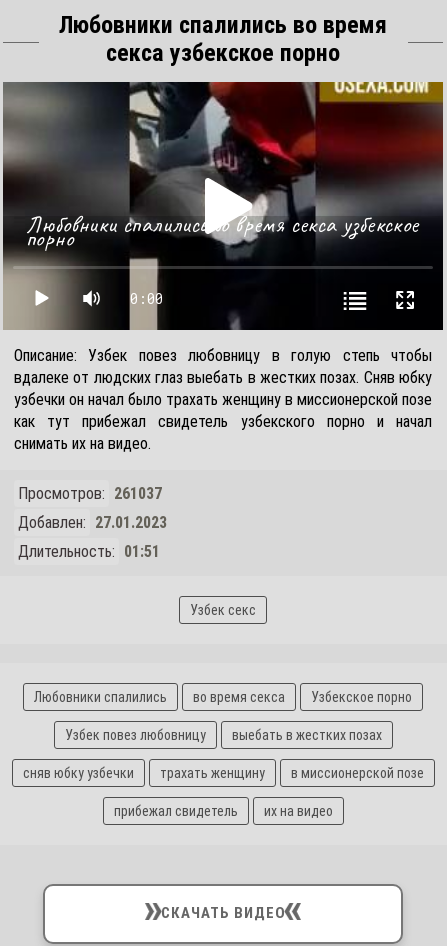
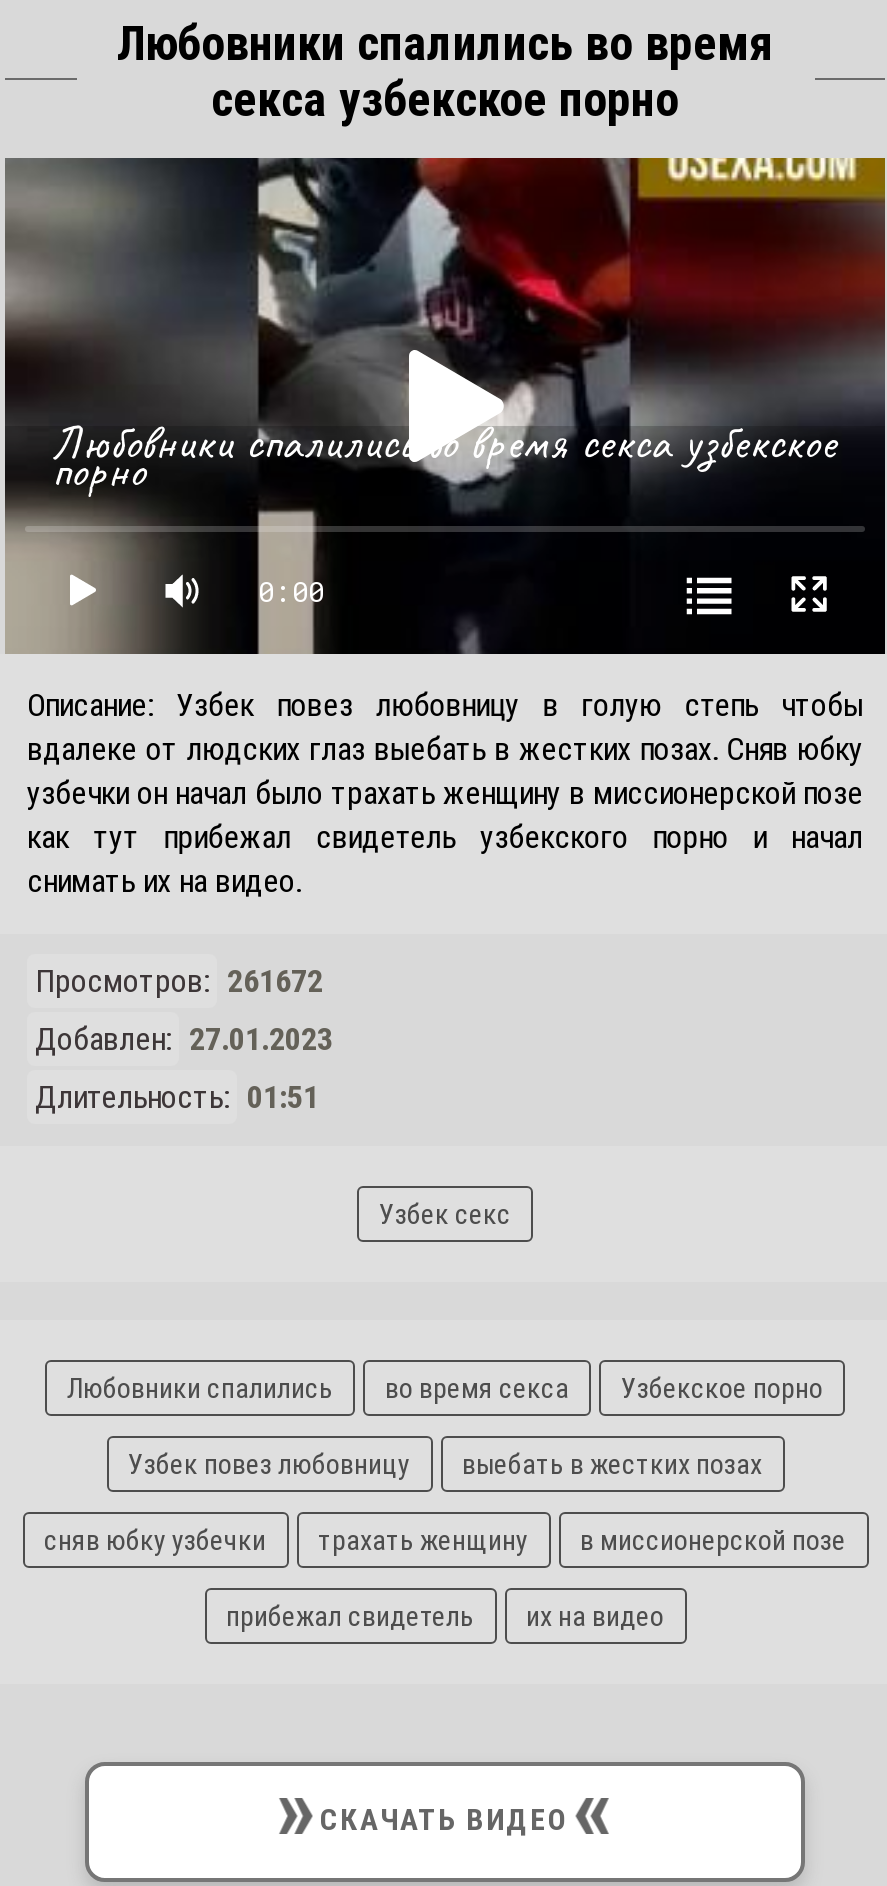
[18,484,162,503] Просмотров: 261037 -> [35,962,323,1000] Просмотров: 261672

